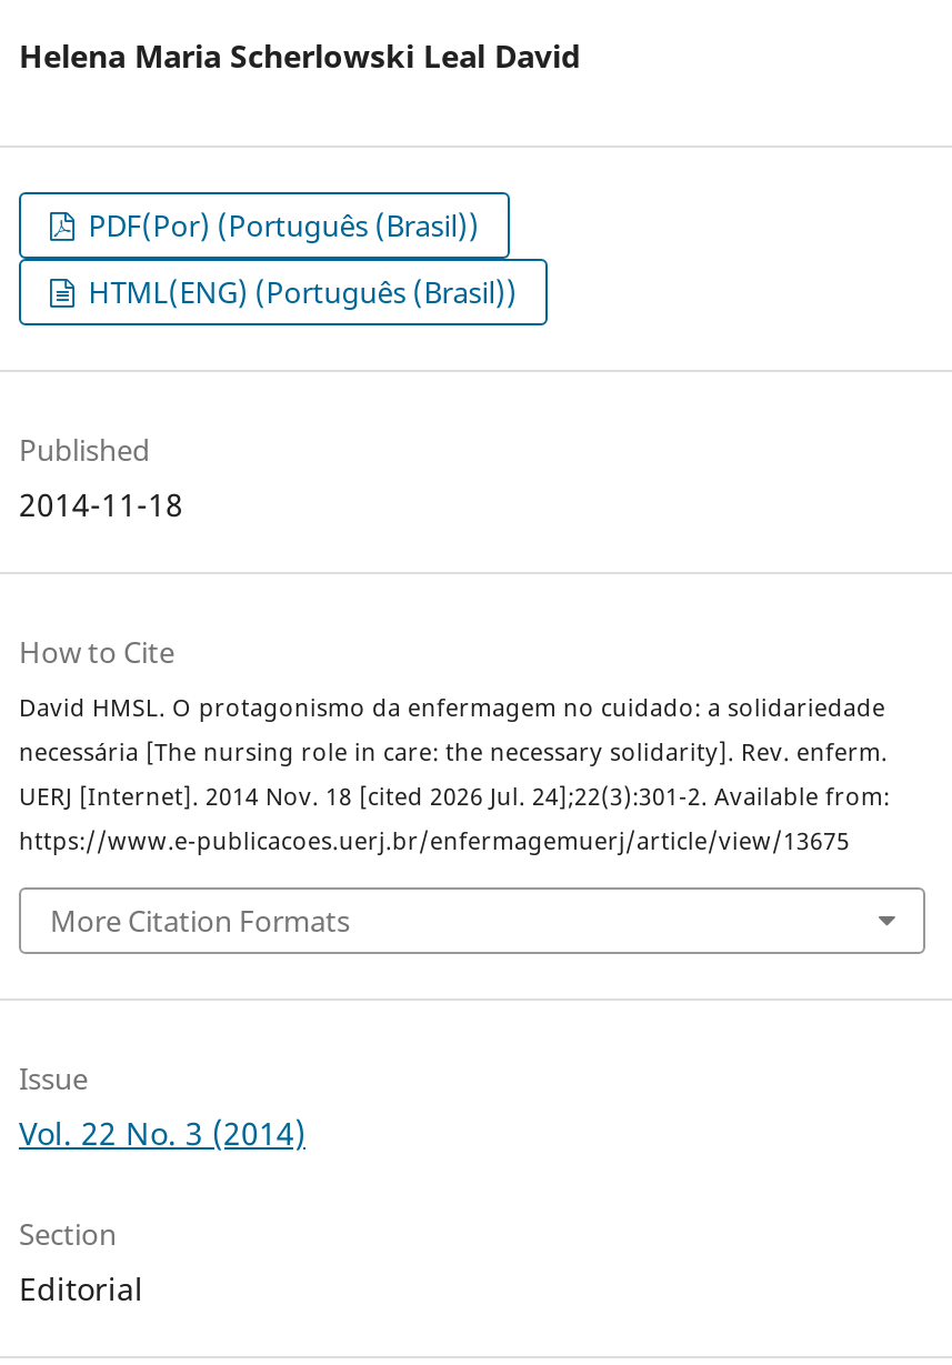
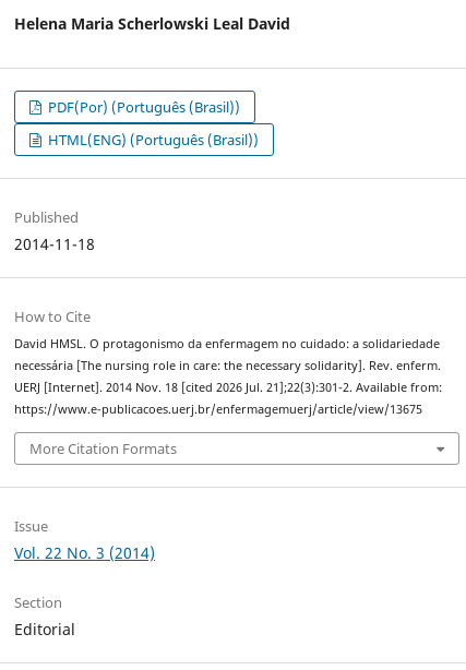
[19,781,890,812] UERJ [Internet]. 2014 Nov. 18 [cited 2026 Jul. 24];22(3):301-2. Available from: -> [14,380,442,395] UERJ [Internet]. 2014 Nov. 18 [cited 2026 Jul. 21];22(3):301-2. Available from:

